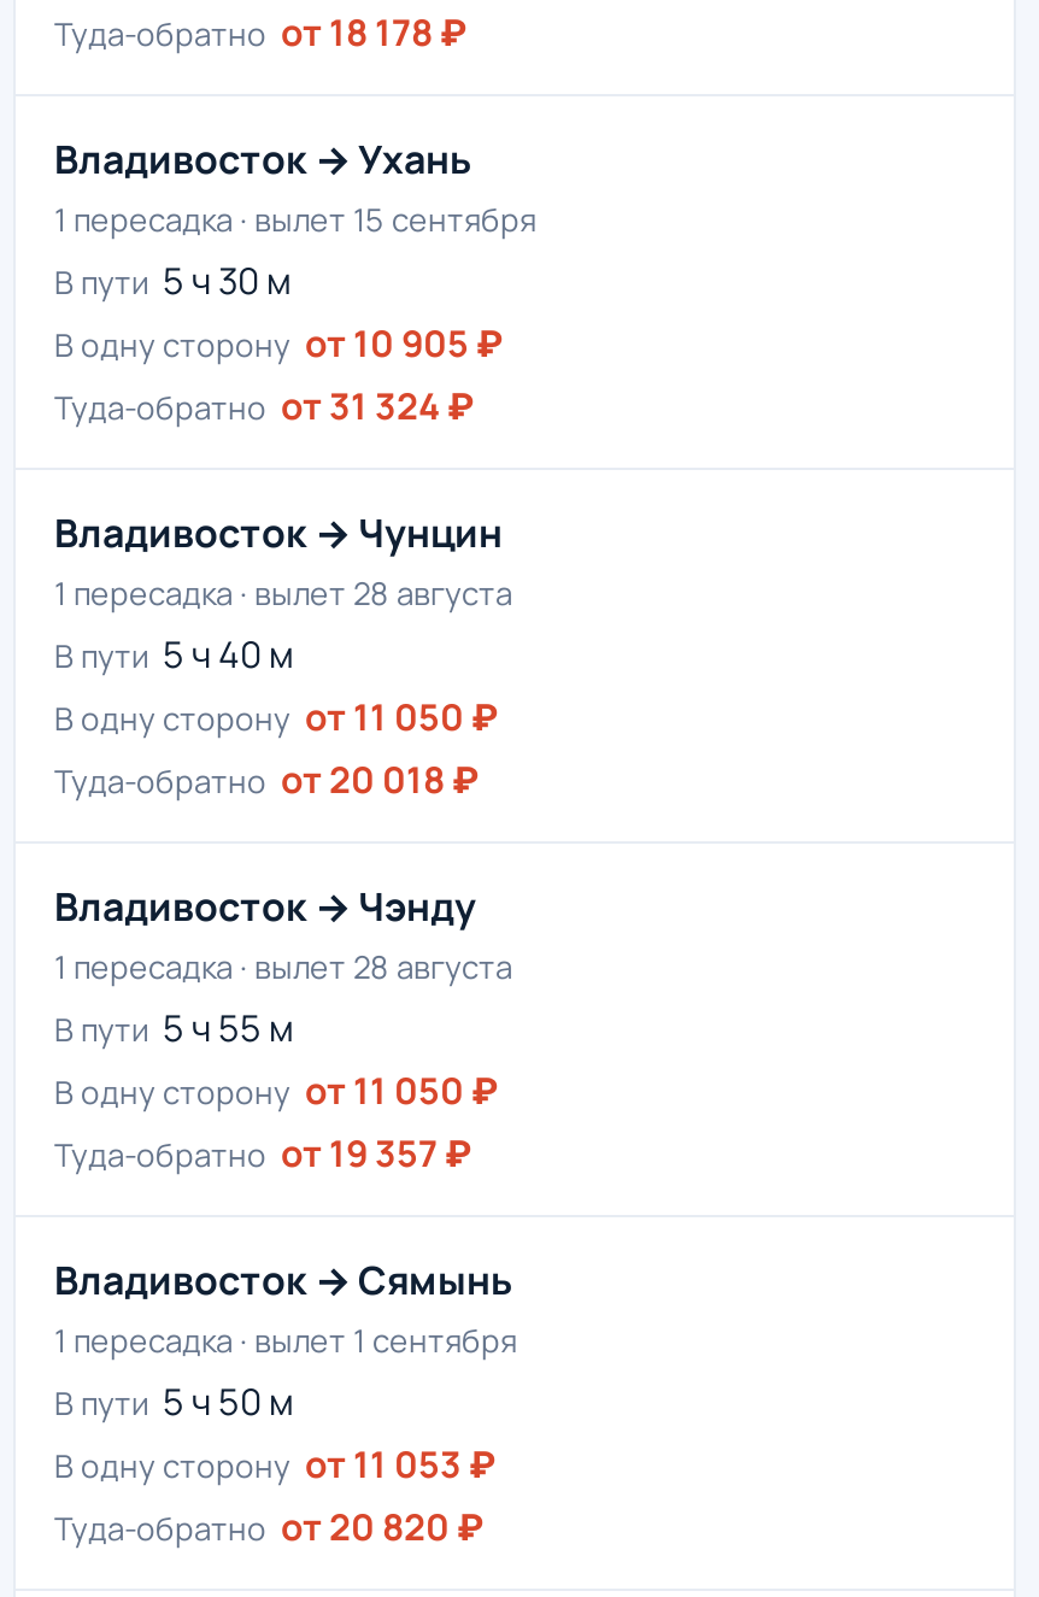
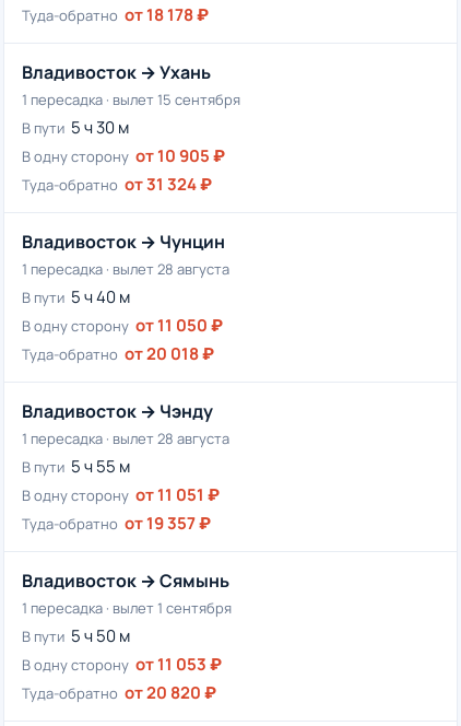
[54,1065,498,1116] В одну сторону от 11 050 ₽ -> [22,483,220,506] В одну сторону от 11 051 ₽

